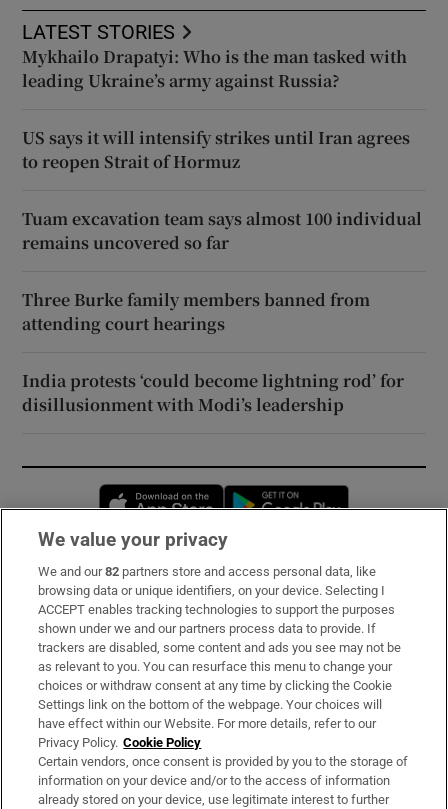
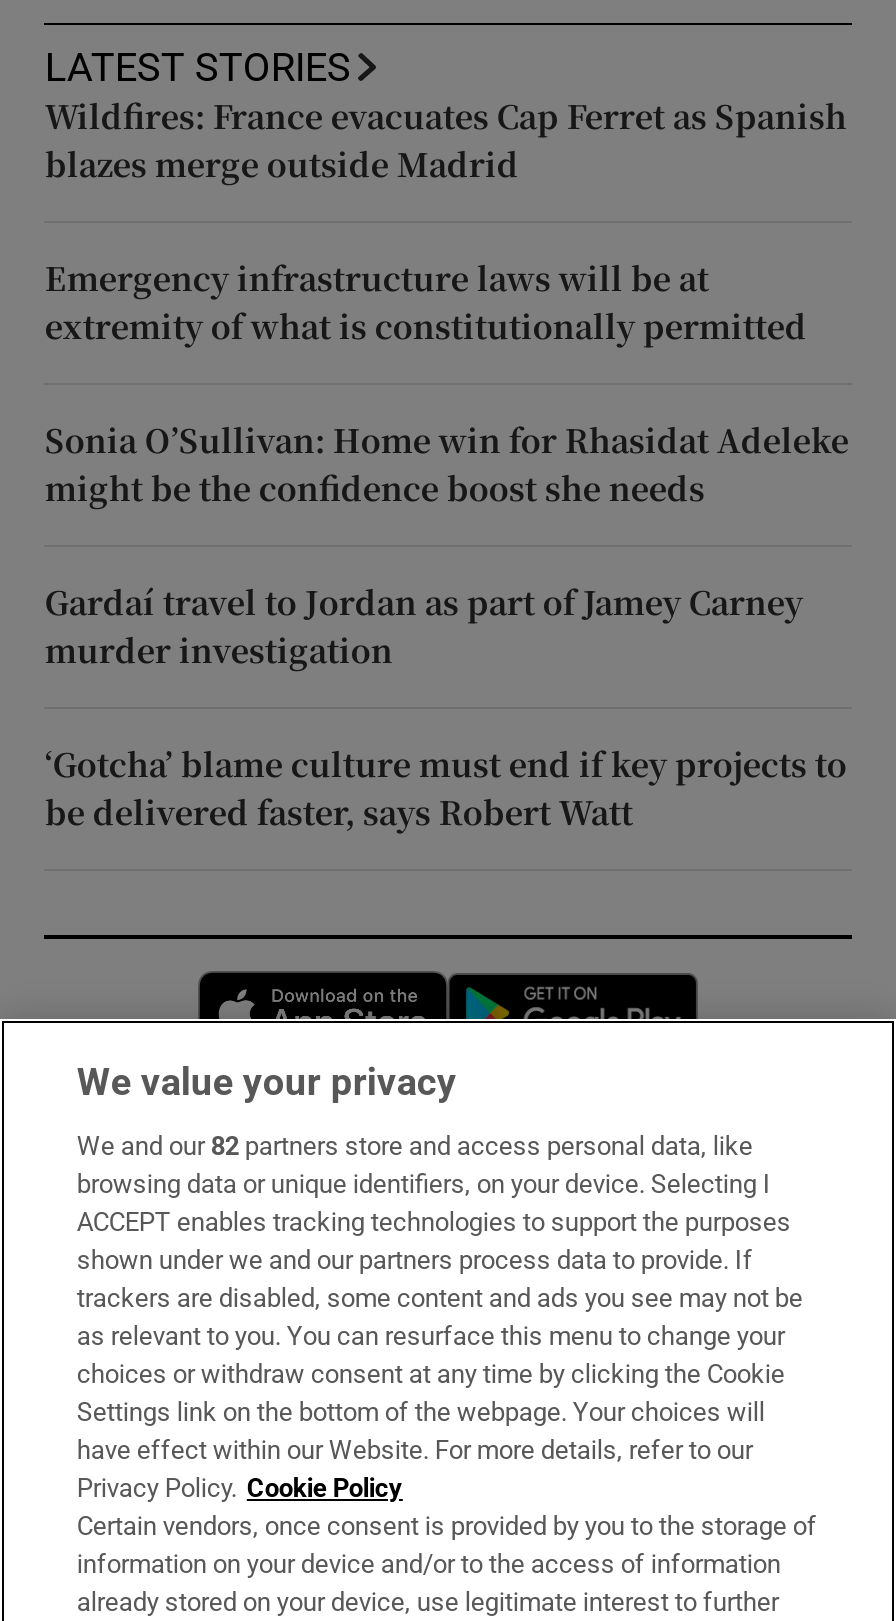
[22,45,407,92] Mykhailo Drapatyi: Who is the man tasked with | leading Ukraine’s army against Russia? -> [45,93,847,187] Wildfires: France evacuates Cap Ferret as Spanish | blazes merge outside Madrid
[22,126,410,173] US says it will intensify strikes until Iran agrees | to reopen Strait of Hormuz -> [45,255,807,349] Emergency infrastructure laws will be at | extremity of what is constitutionally permitted
[22,207,422,254] Tuam excavation team says almost 100 individual | remains uncovered so far -> [45,417,849,511] Sonia O’Sullivan: Home win for Rhasidat Adeleke | might be the confidence boost she needs
[22,288,370,335] Three Burke family members banned from | attending court hearings -> [45,579,803,673] Gardaí travel to Jordan as part of Jamey Carney | murder investigation
[22,369,404,416] India protests ‘could become lightning rod’ for | disillusionment with Modi’s leadership -> [45,741,847,835] ‘Gotcha’ blame culture must end if key projects to | be delivered faster, says Robert Watt

